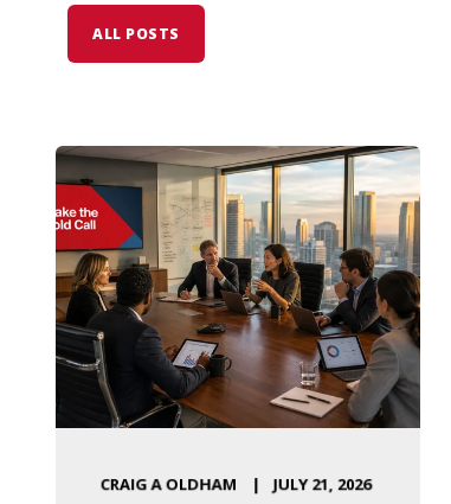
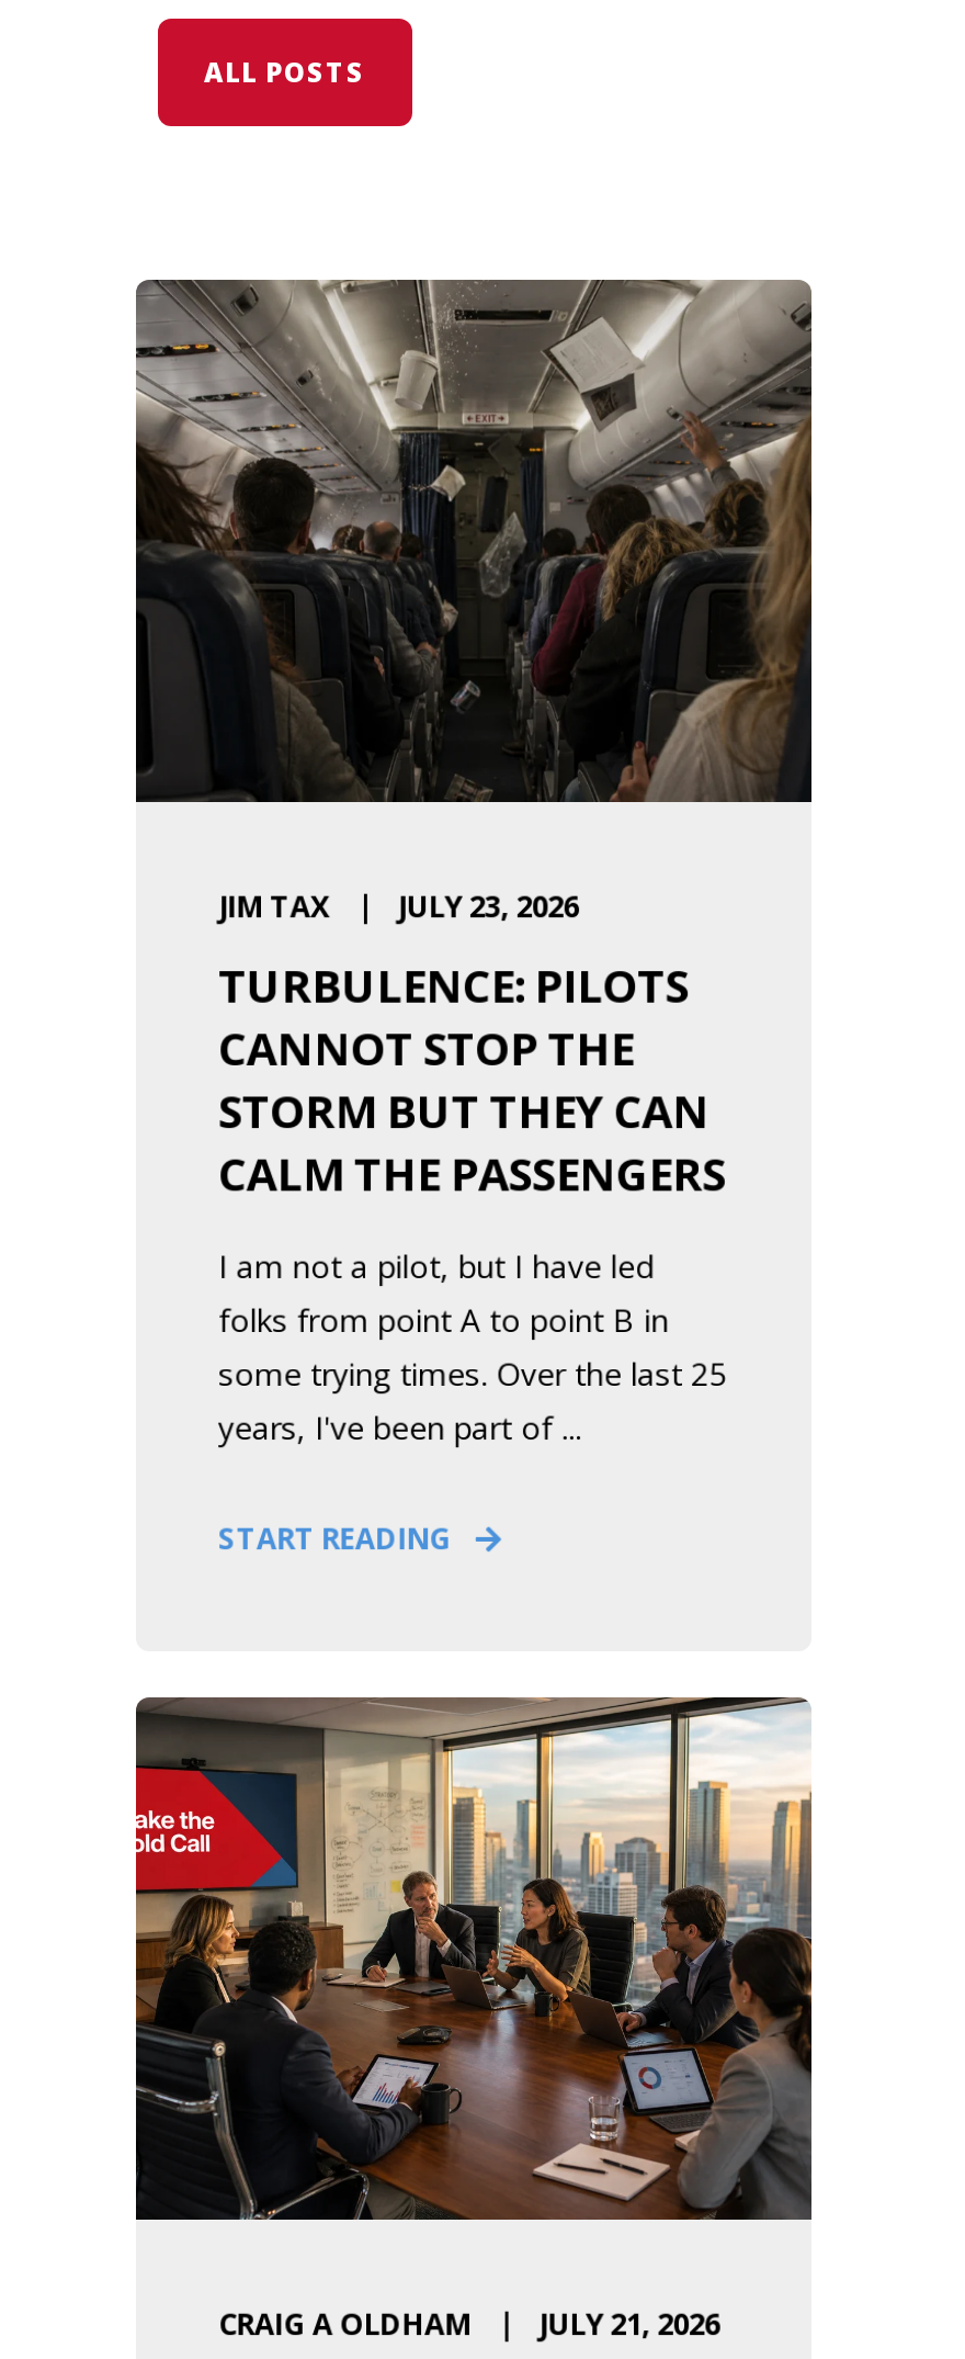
none -> [134,280,814,1559] [image] | JIM TAX | JULY 23, 2026 | TURBULENCE: PILOTS | CANNOT STOP THE | STORM BUT THEY CAN | CALM THE PASSENGERS | I am not a pilot, but I have led | folks from point A to point B in | some trying times. Over the last 25 | years, I've been part of ... | START READING

